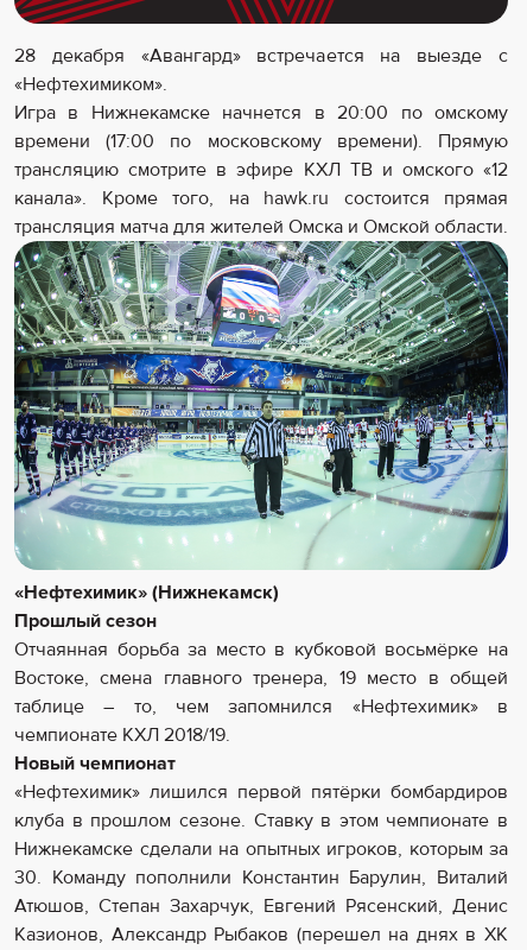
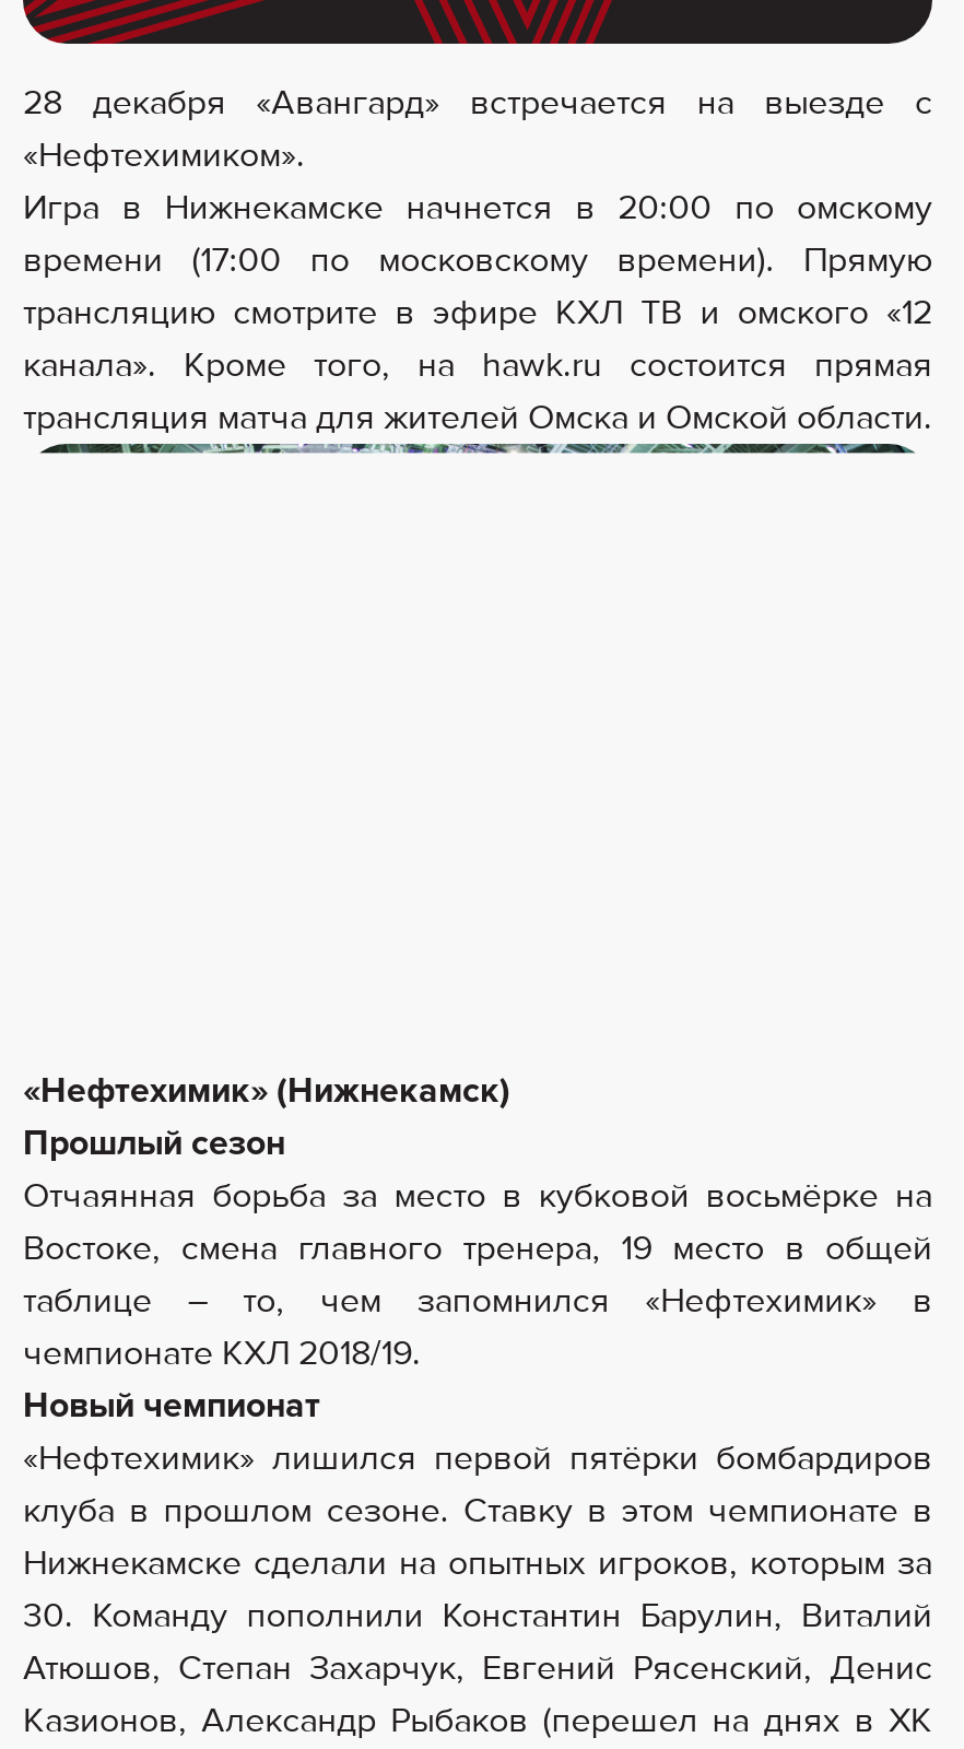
[13,245,509,571] [image] -> none

